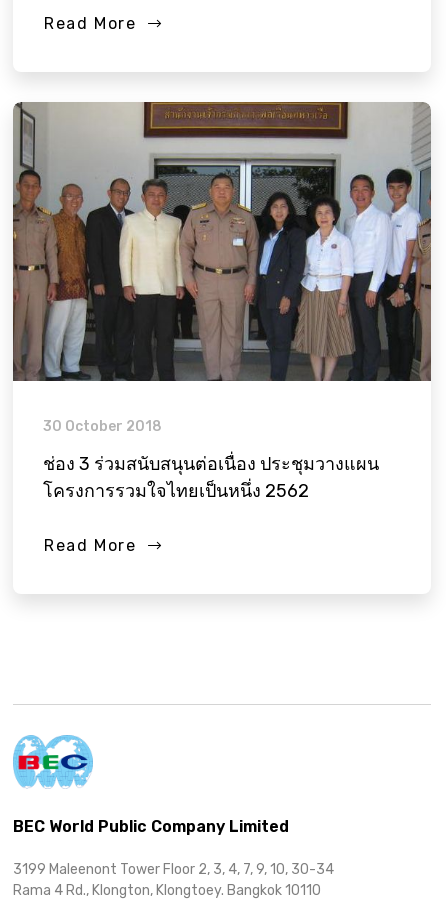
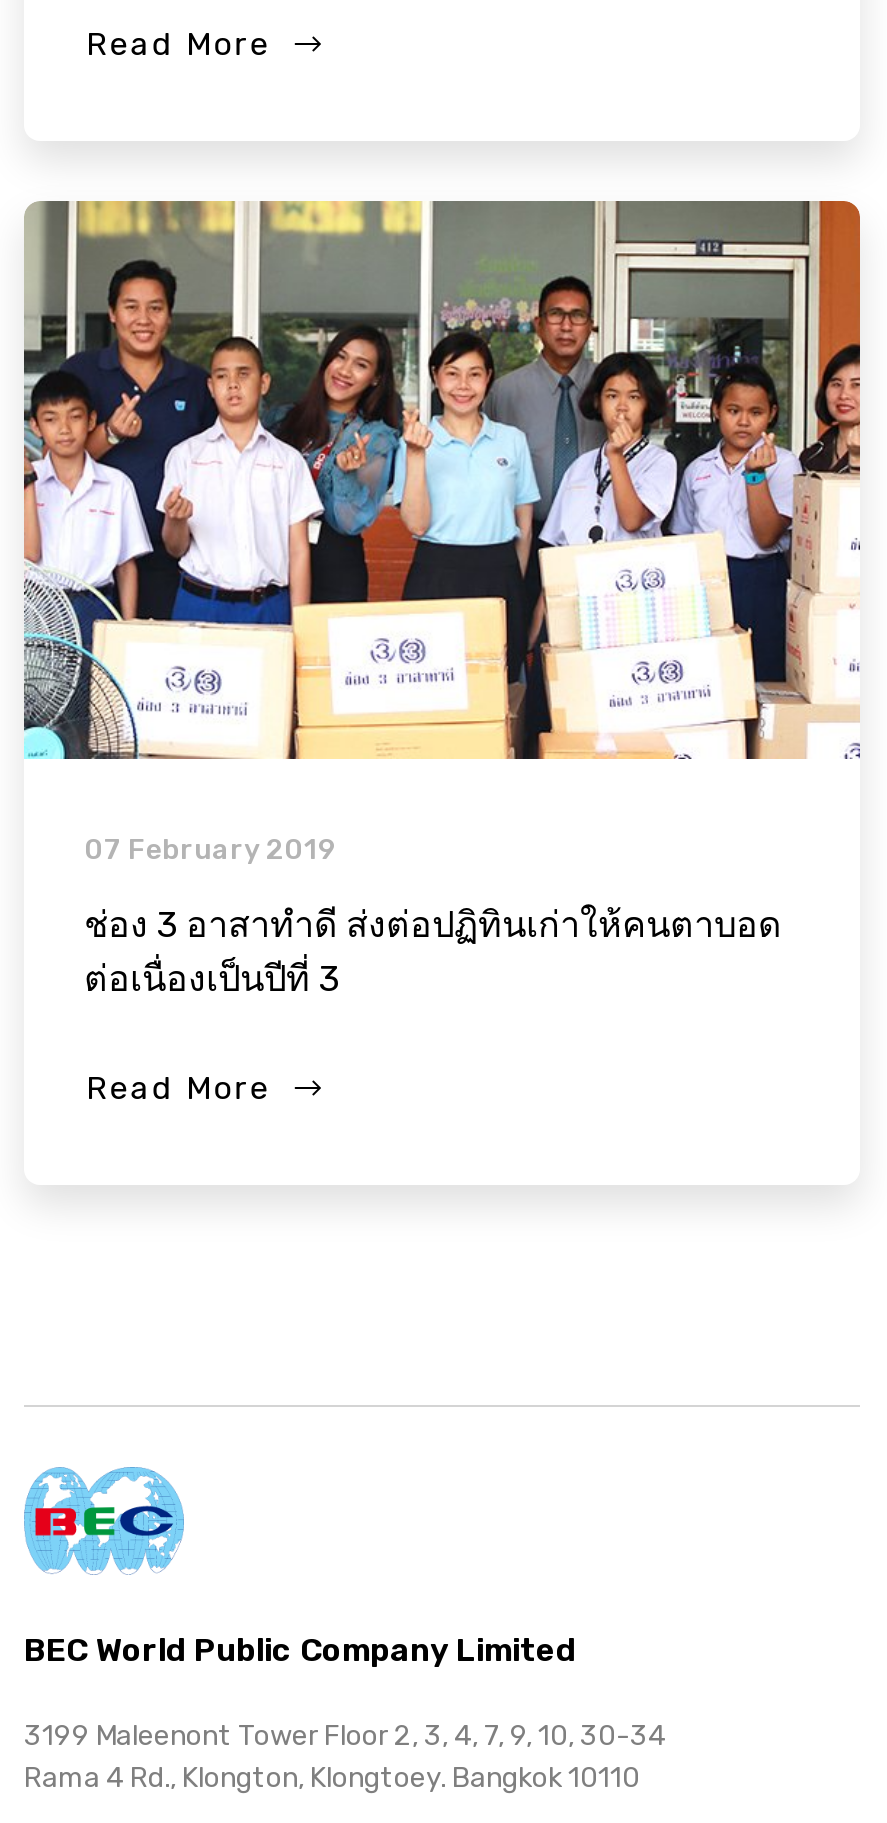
[12,101,432,435] [image] | 30 October 2018 -> [22,199,862,867] [image] | 07 February 2019
[43,453,379,502] ช่อง 3 ร่วมสนับสนุนต่อเนื่อง ประชุมวางแผน | โครงการรวมใจไทยเป็นหนึ่ง 2562 -> [84,903,782,1001] ช่อง 3 อาสาทำดี ส่งต่อปฏิทินเก่าให้คนตาบอด | ต่อเนื่องเป็นปีที่ 3

